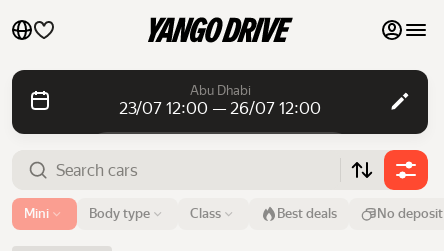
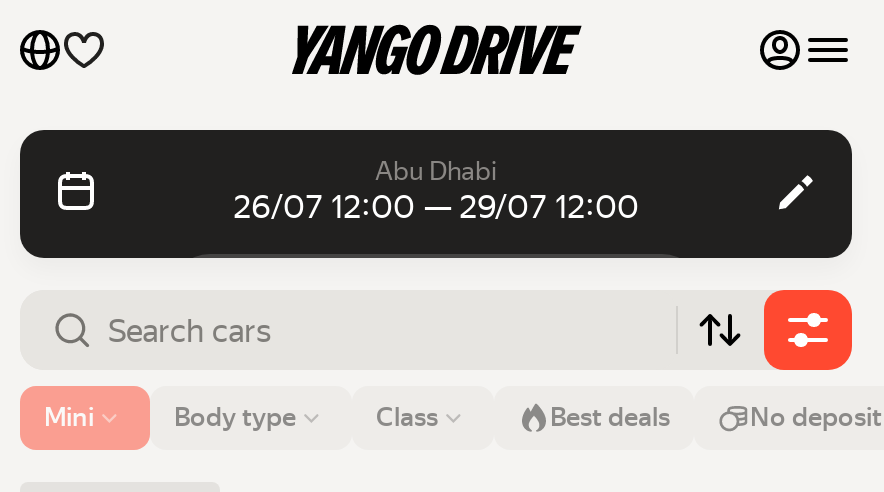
[119,99,321,118] 23/07 12:00 — 26/07 12:00 -> [233,188,639,226] 26/07 12:00 — 29/07 12:00

